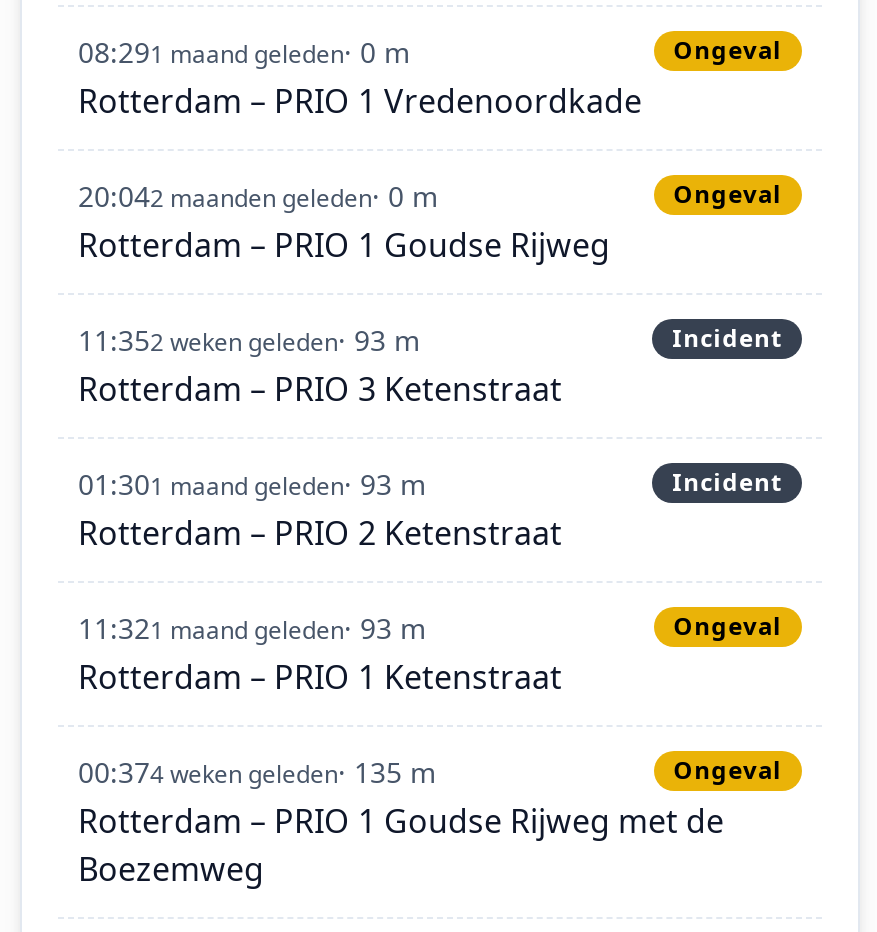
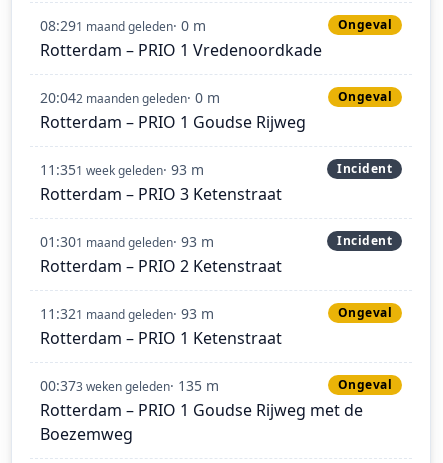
[78,321,420,359] 11:352 weken geleden · 93 m -> [40,160,204,179] 11:351 week geleden · 93 m
[78,753,436,791] 00:374 weken geleden · 135 m -> [40,376,219,395] 00:373 weken geleden · 135 m

